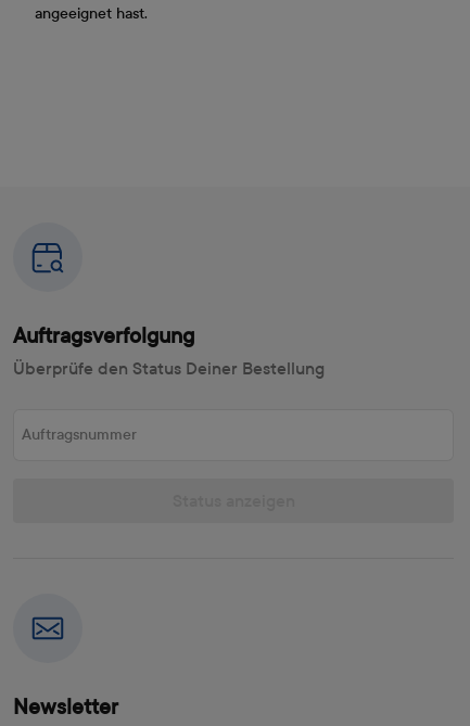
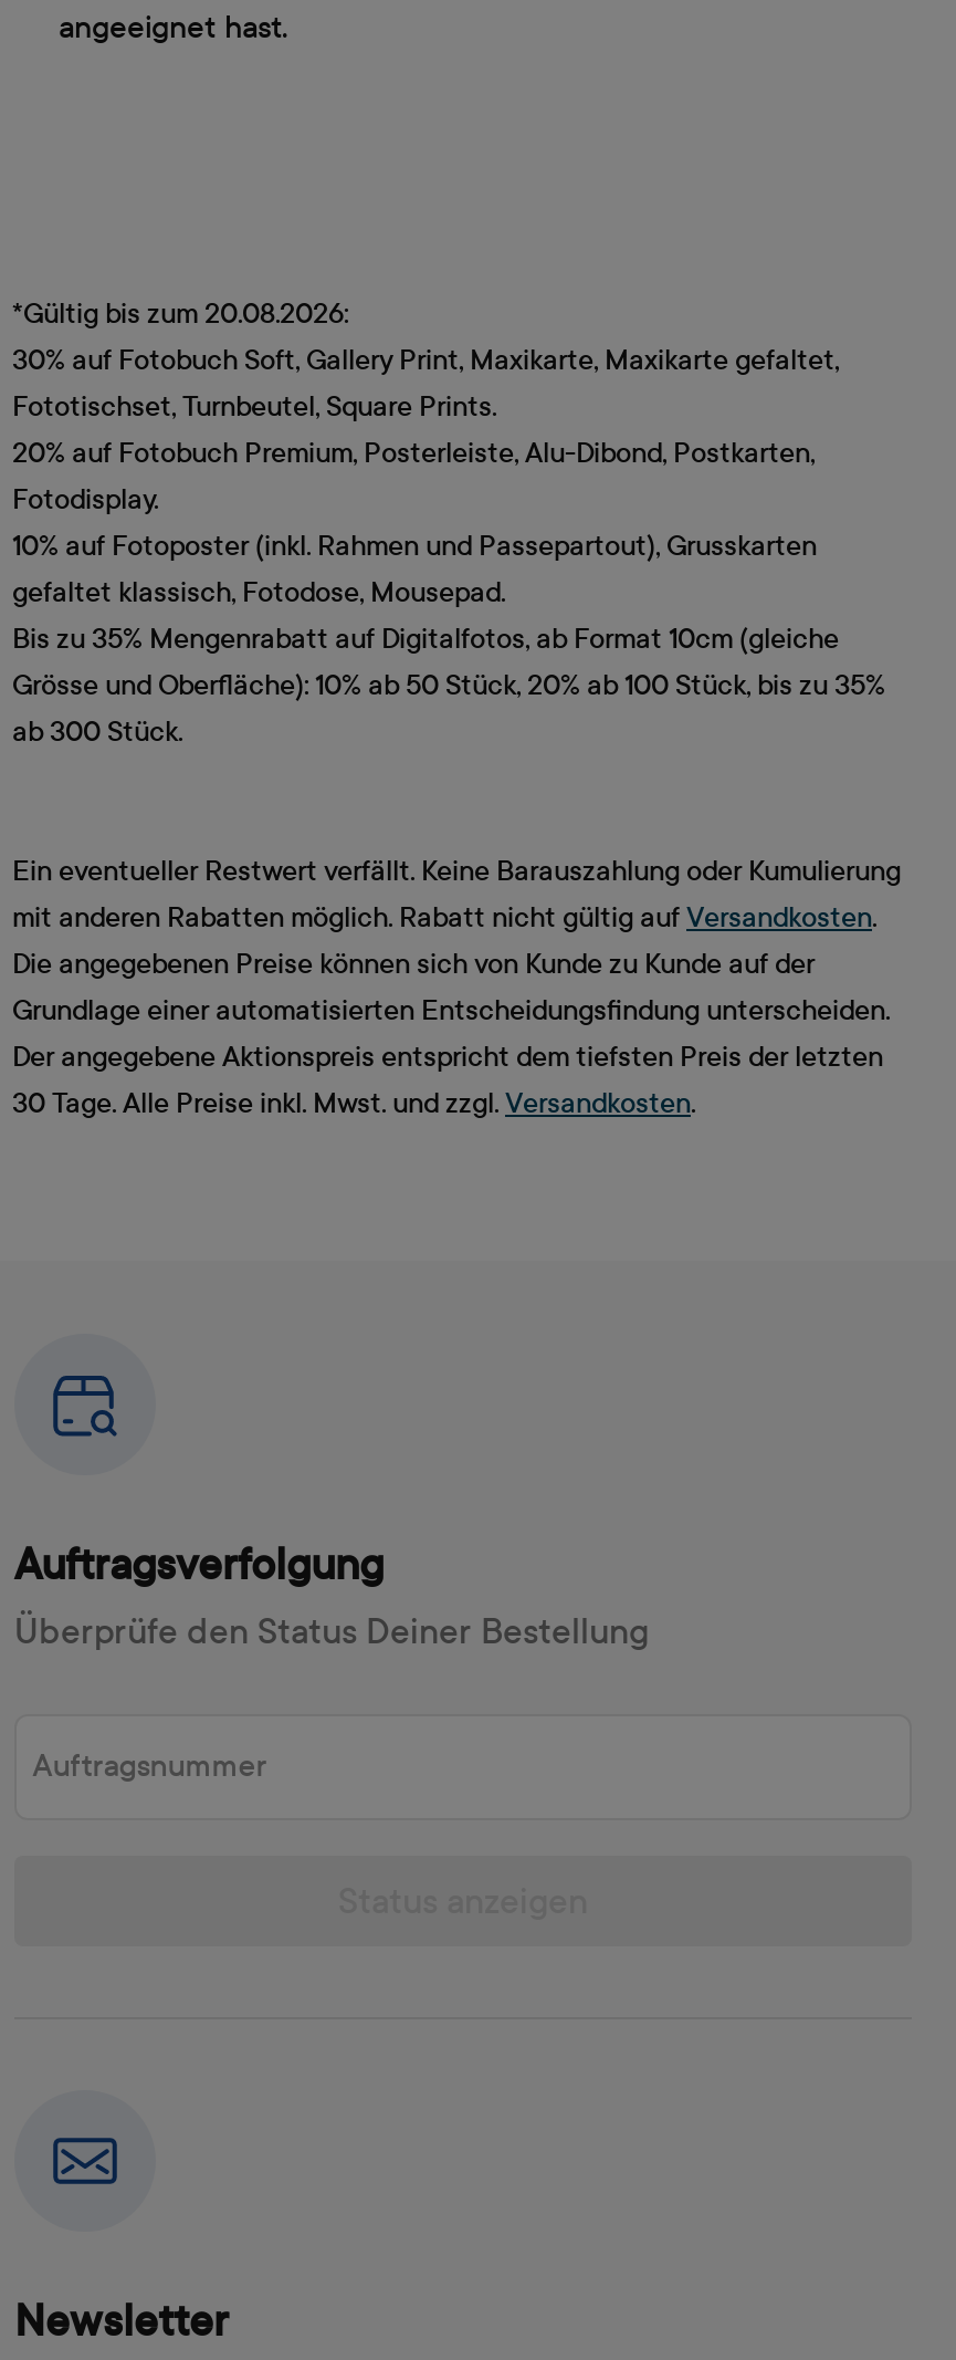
none -> [12,298,885,747] *Gültig bis zum 20.08.2026: | 30% auf Fotobuch Soft, Gallery Print, Maxikarte, Maxikarte gefaltet, | Fototischset, Turnbeutel, Square Prints. | 20% auf Fotobuch Premium, Posterleiste, Alu-Dibond, Postkarten, | Fotodisplay. | 10% auf Fotoposter (inkl. Rahmen und Passepartout), Grusskarten | gefaltet klassisch, Fotodose, Mousepad. | Bis zu 35% Mengenrabatt auf Digitalfotos, ab Format 10cm (gleiche | Grösse und Oberfläche): 10% ab 50 Stück, 20% ab 100 Stück, bis zu 35% | ab 300 Stück.
none -> [12,856,901,1119] Ein eventueller Restwert verfällt. Keine Barauszahlung oder Kumulierung | mit anderen Rabatten möglich. Rabatt nicht gültig auf Versandkosten | Die angegebenen Preise können sich von Kunde zu Kunde auf der | Grundlage einer automatisierten Entscheidungsfindung unterscheiden. | Der angegebene Aktionspreis entspricht dem tiefsten Preis der letzten | 30 Tage. Alle Preise inkl. Mwst. und zzgl. Versandkosten

